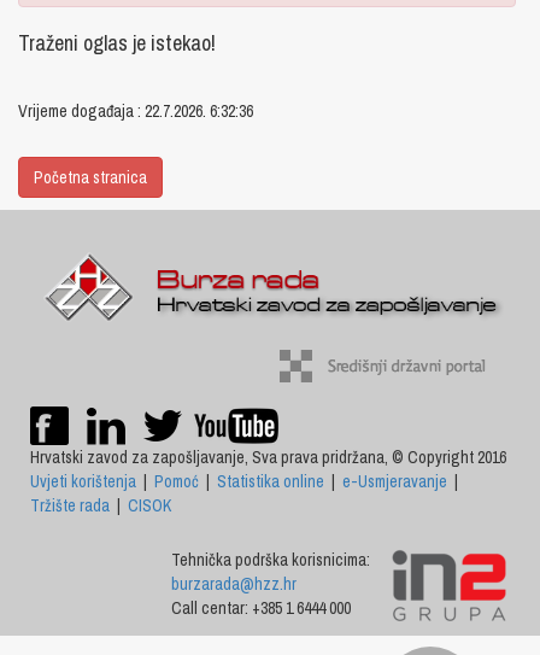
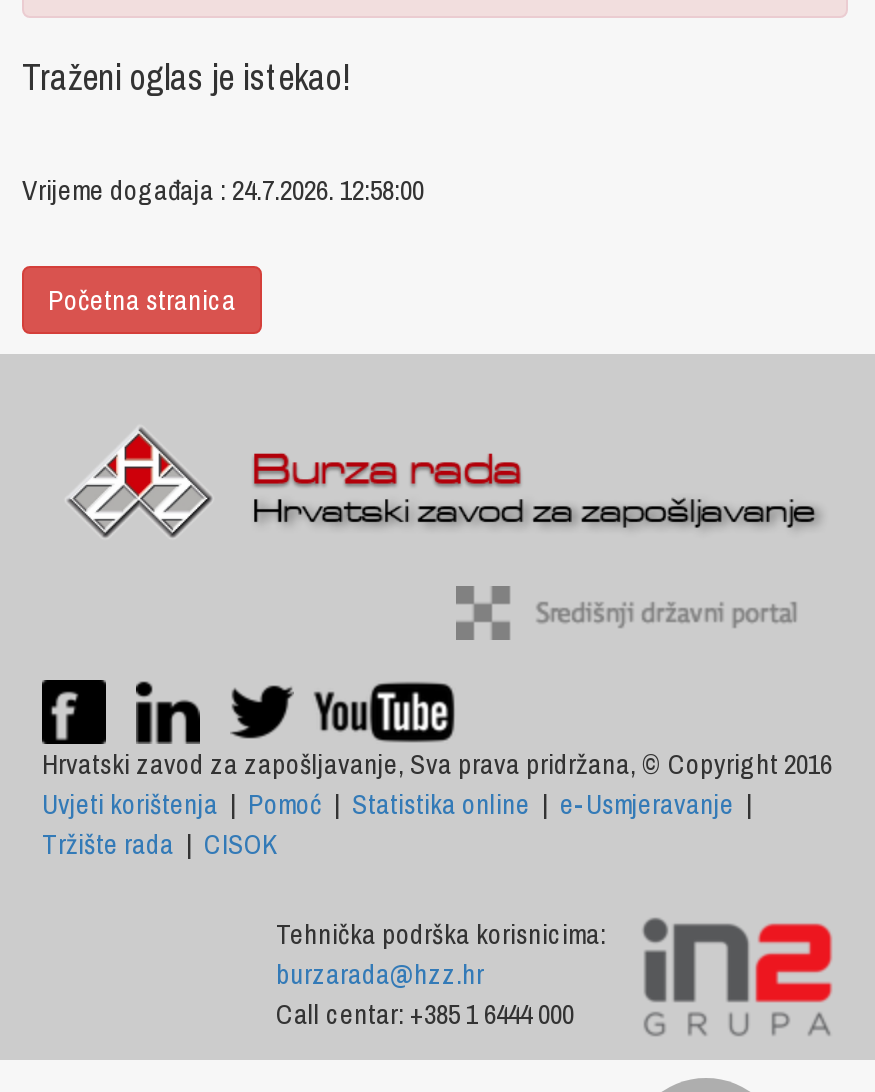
[18,100,253,122] Vrijeme događaja : 22.7.2026. 6:32:36 -> [22,172,424,208] Vrijeme događaja : 24.7.2026. 12:58:00

